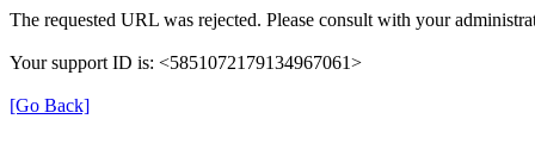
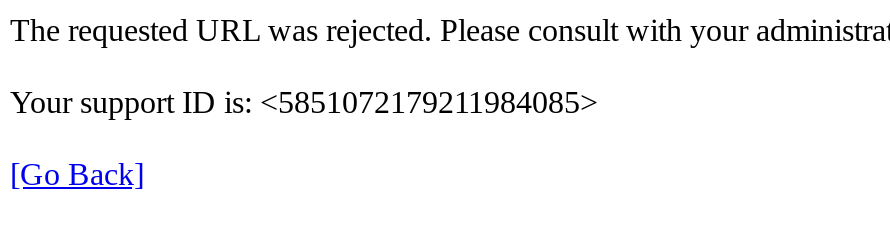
[10,52,362,73] Your support ID is: <5851072179134967061> -> [10,85,598,119] Your support ID is: <5851072179211984085>

